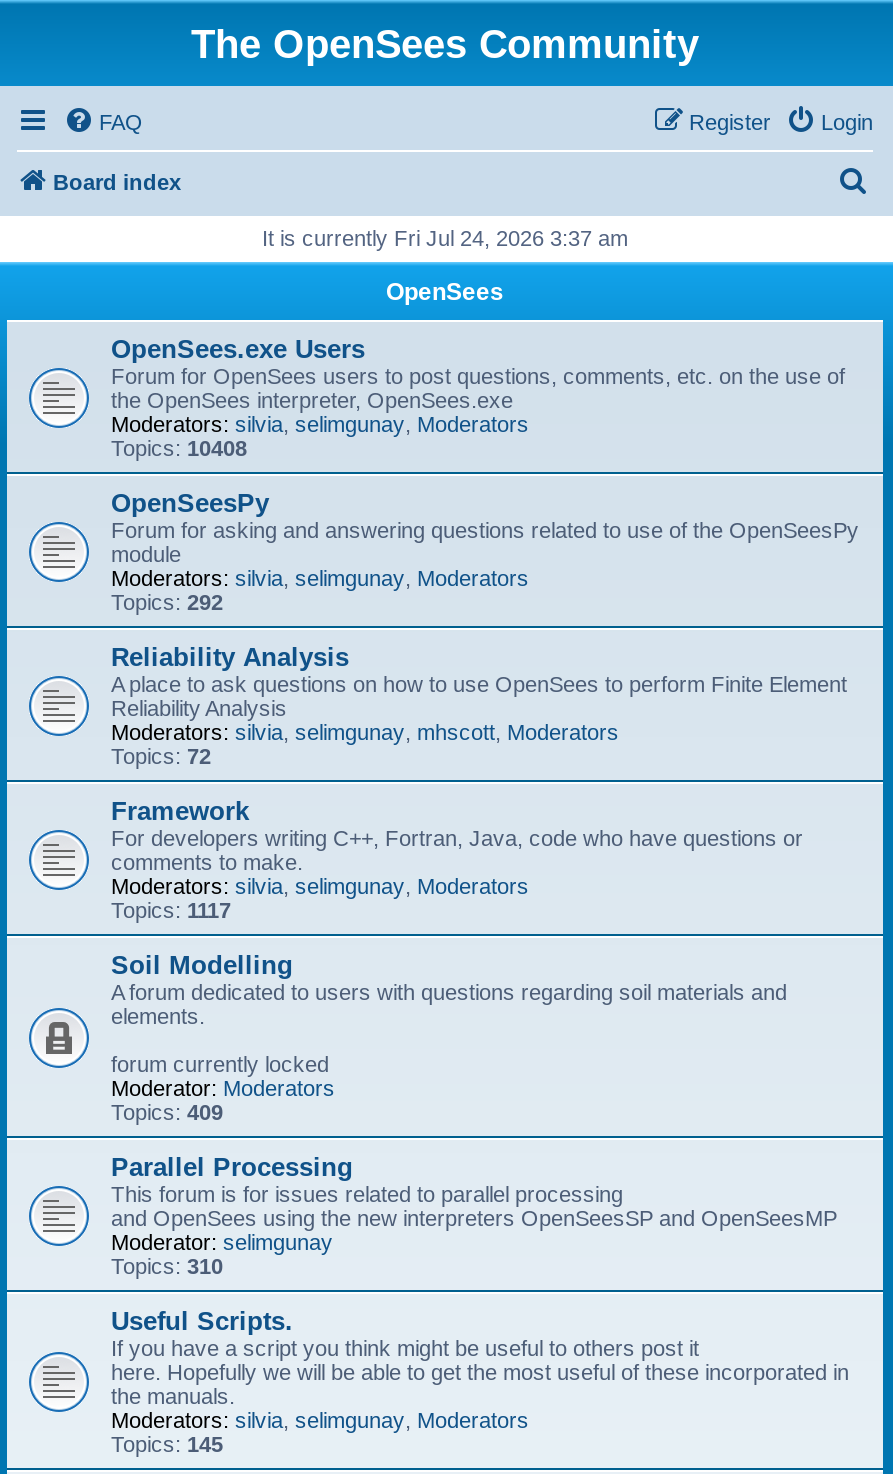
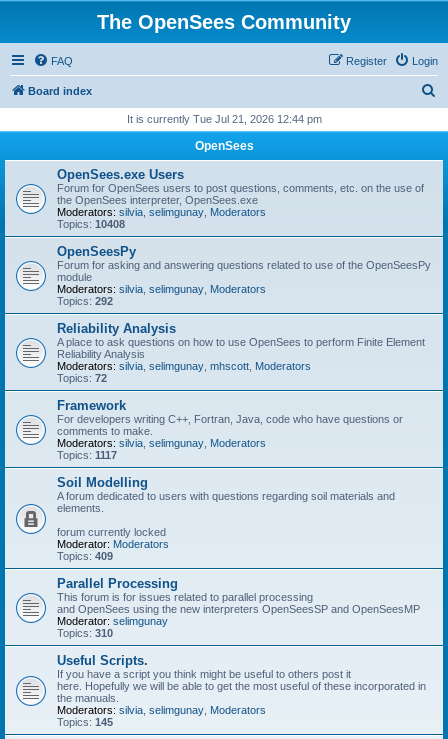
[262,226,628,250] It is currently Fri Jul 24, 2026 3:37 am -> [126,113,321,125] It is currently Tue Jul 21, 2026 12:44 pm

